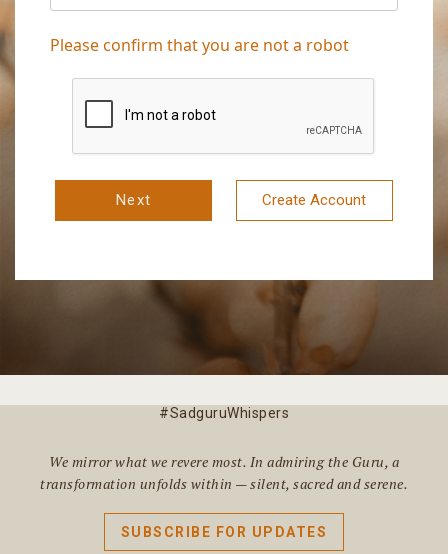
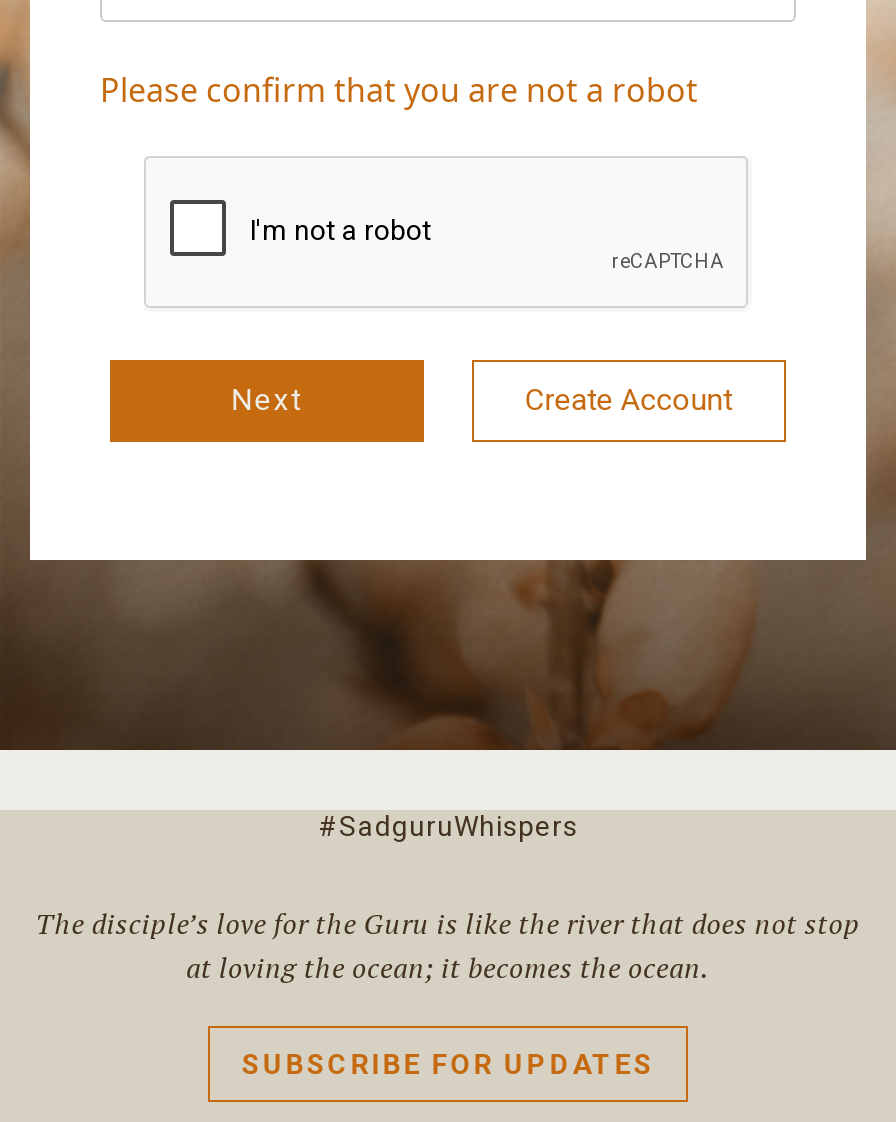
[40,452,408,493] We mirror what we revere most. In admiring the Guru, a | transformation unfolds within — silent, sacred and serene. -> [36,904,860,986] The disciple’s love for the Guru is like the river that does not stop | at loving the ocean; it becomes the ocean.

